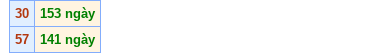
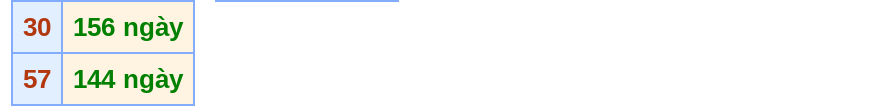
[15,6,95,21] 30 153 ngày -> [23,12,183,42] 30 156 ngày
[15,32,95,47] 57 141 ngày -> [23,64,183,94] 57 144 ngày

